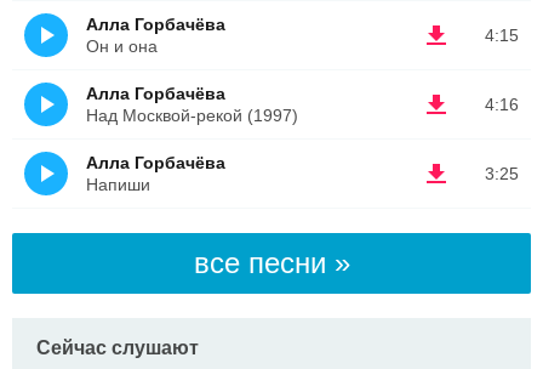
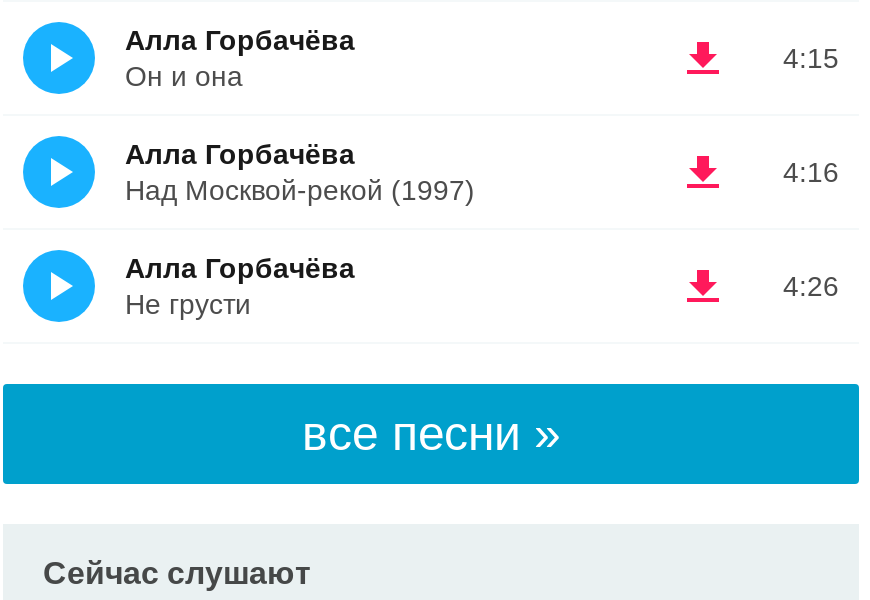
[485,164,519,183] 3:25 -> [783,270,839,302] 4:26
[86,175,150,194] Напиши -> [125,288,251,320] Не грусти

